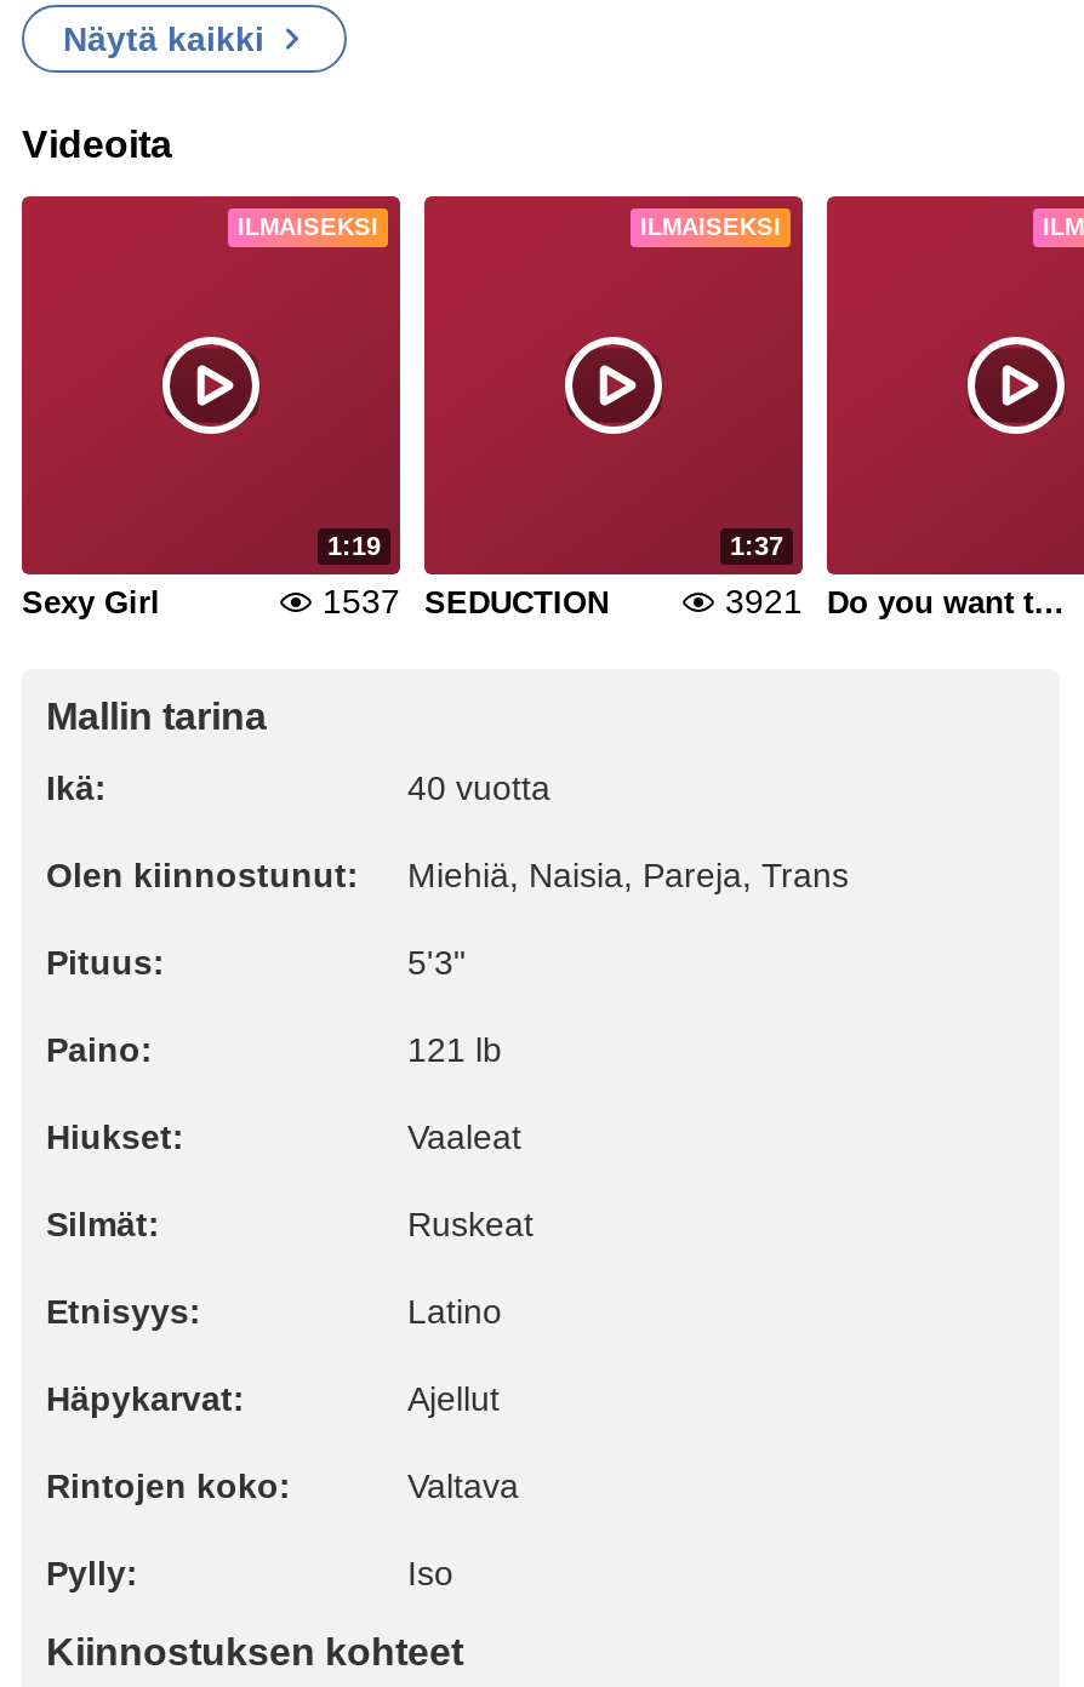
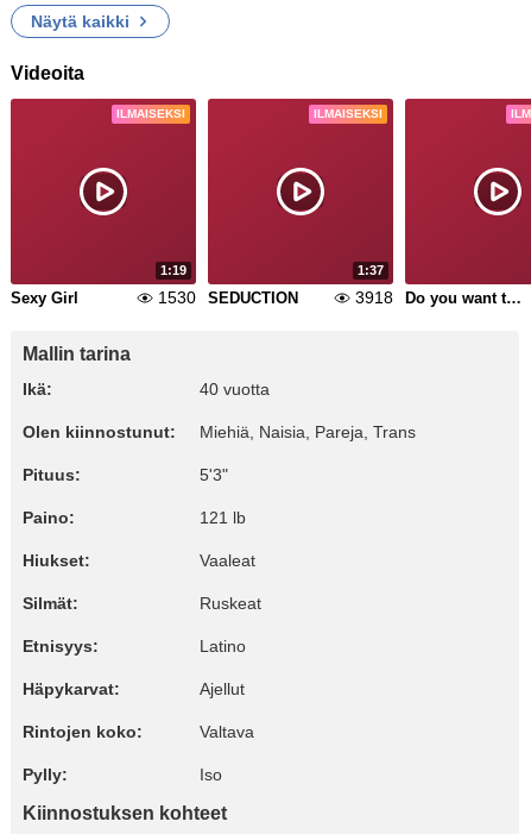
[323,582,609,621] 1537 SEDUCTION -> [158,288,298,307] 1530 SEDUCTION
[725,582,803,621] 3921 -> [355,288,393,307] 3918

